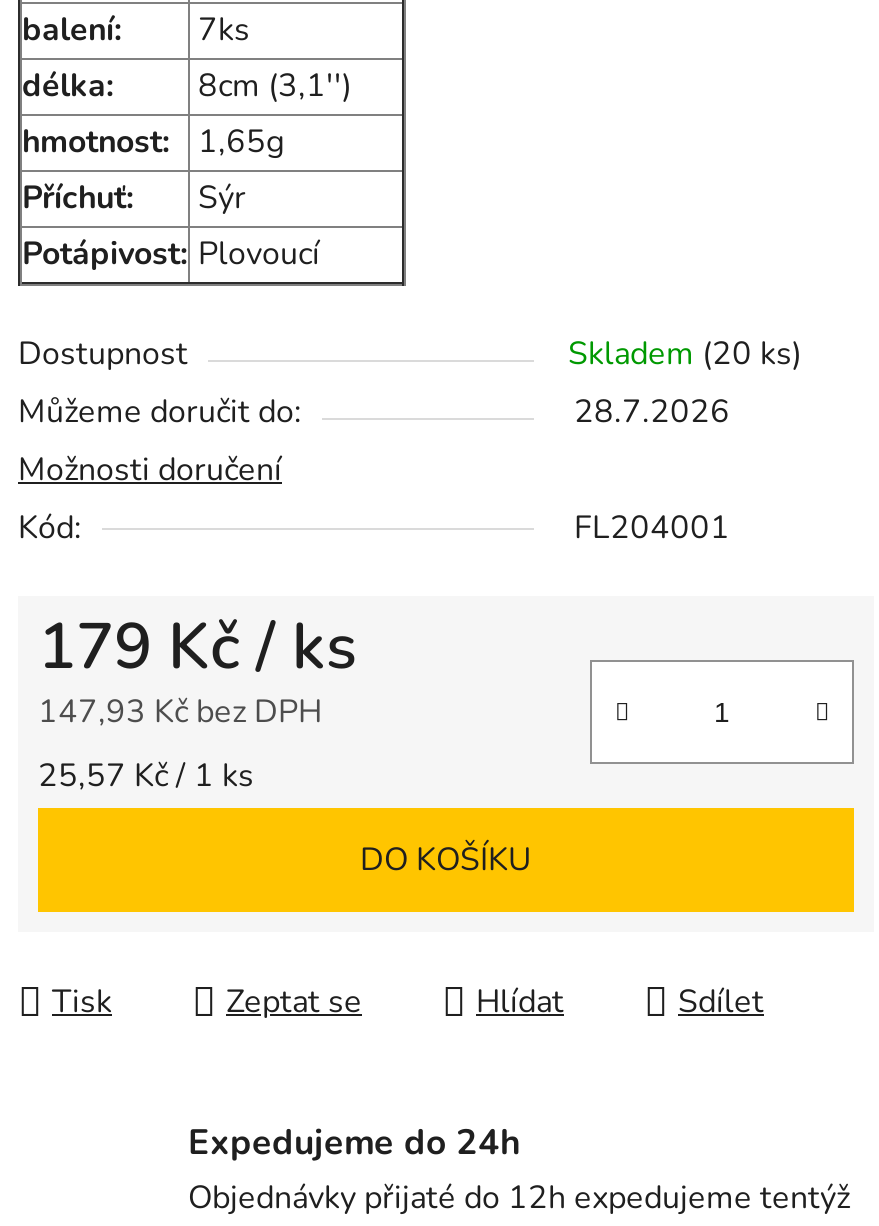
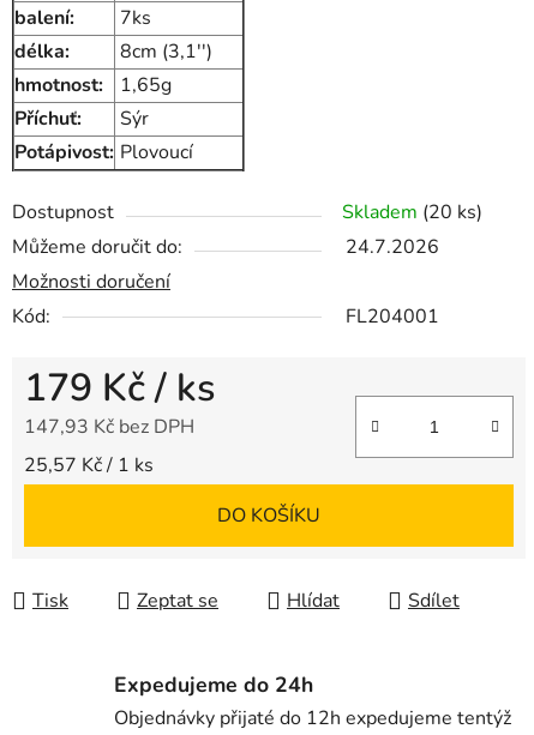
[574,390,730,434] 28.7.2026 -> [346,234,439,260] 24.7.2026

